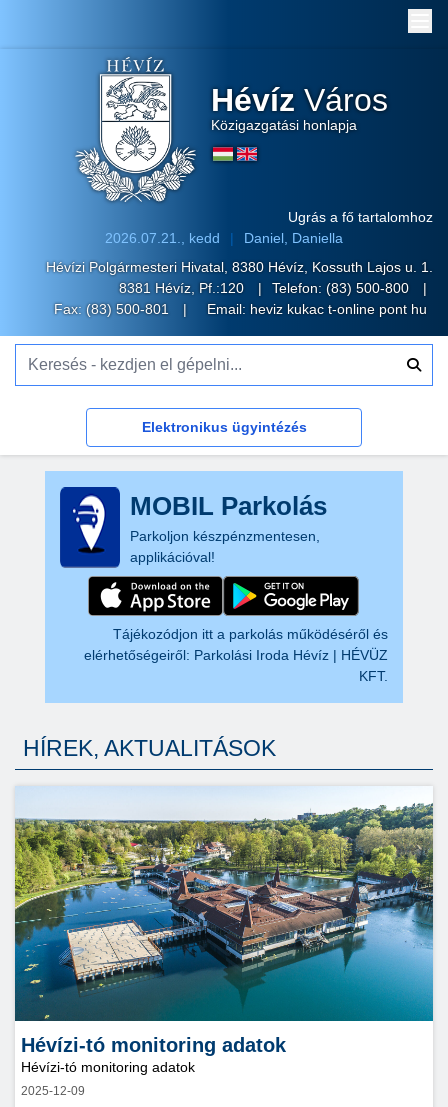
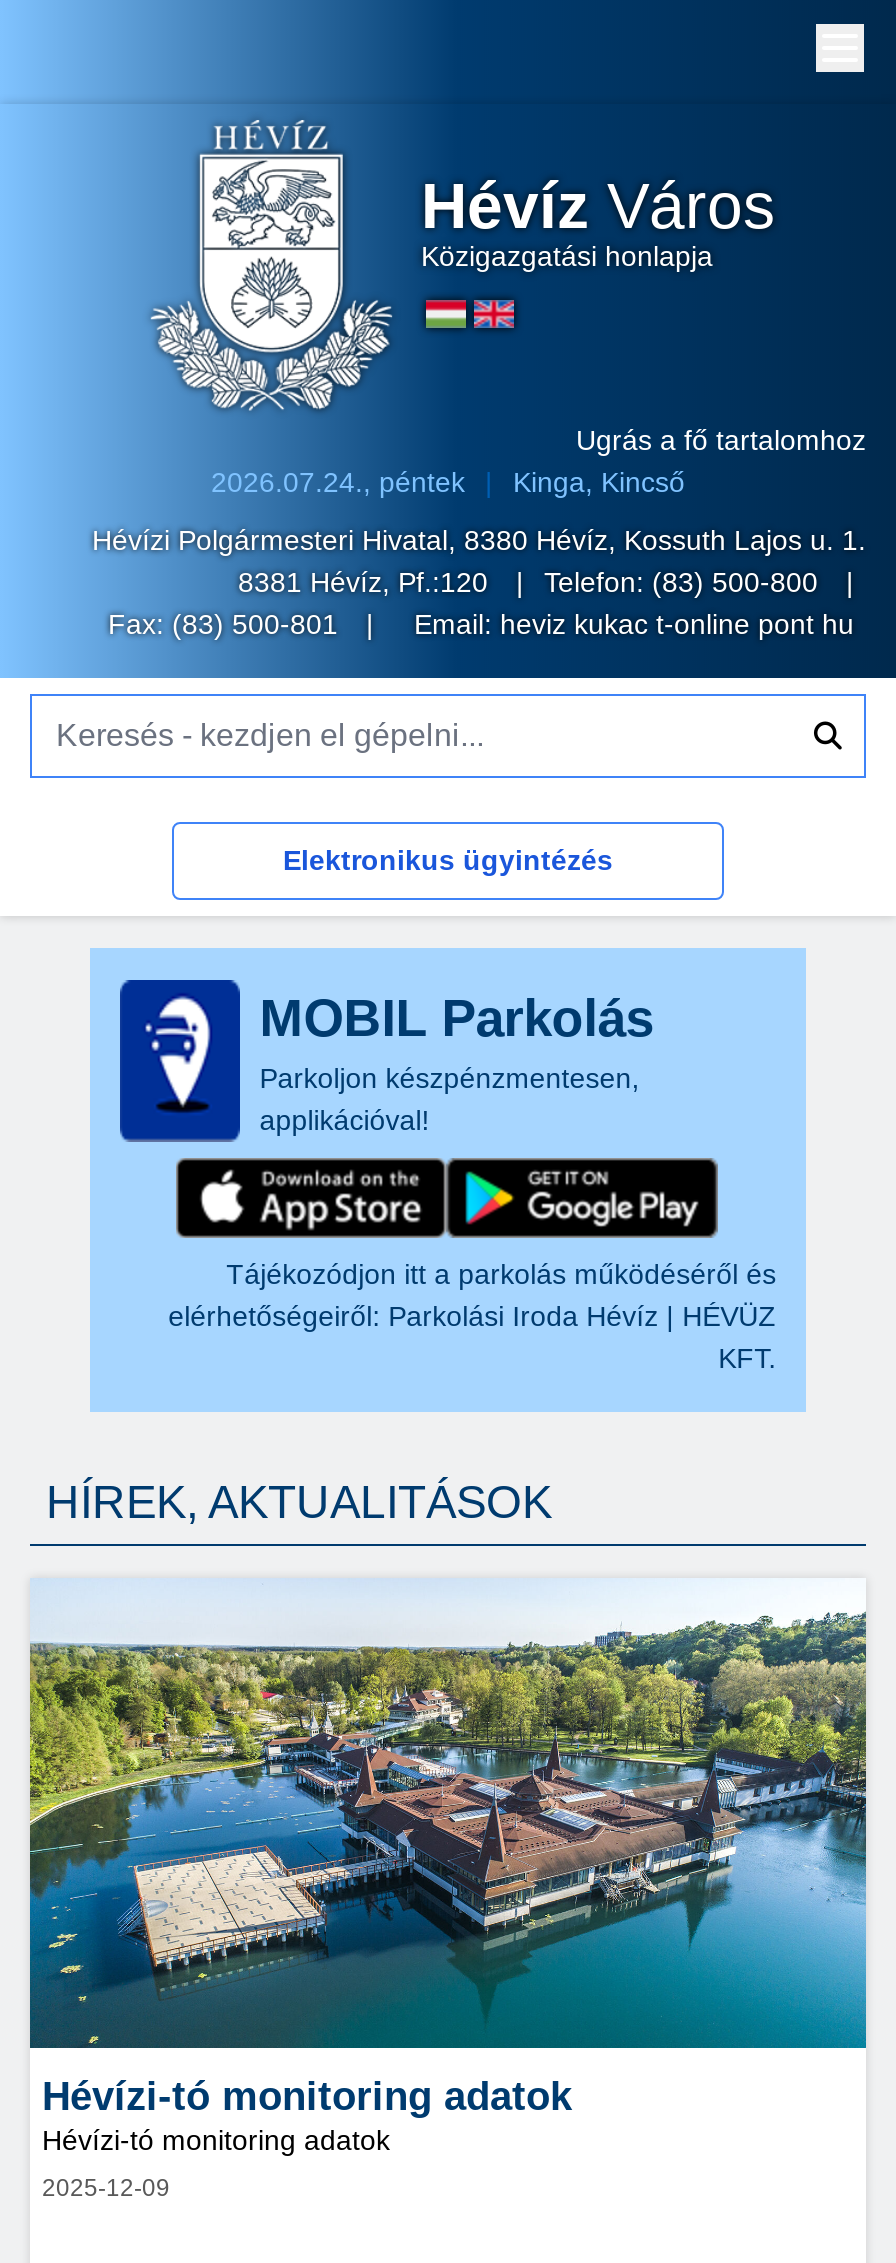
[105,230,343,246] 2026.07.21., kedd | Daniel, Daniella -> [211,466,685,498] 2026.07.24., péntek | Kinga, Kincső

